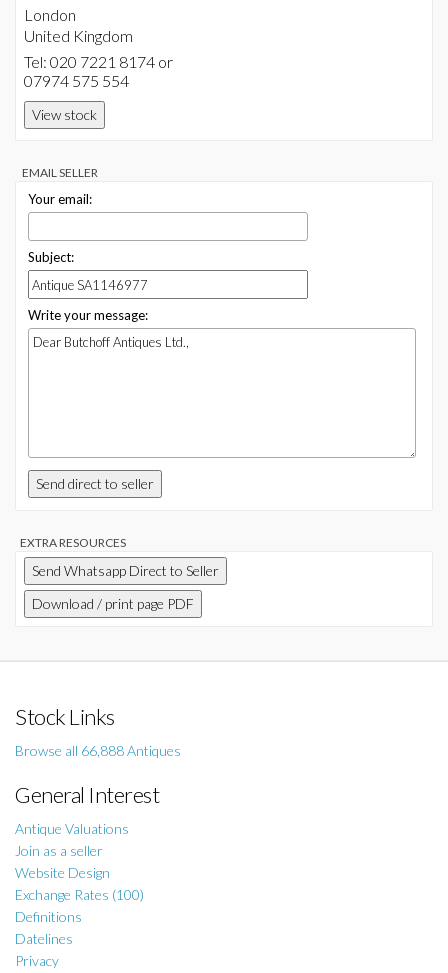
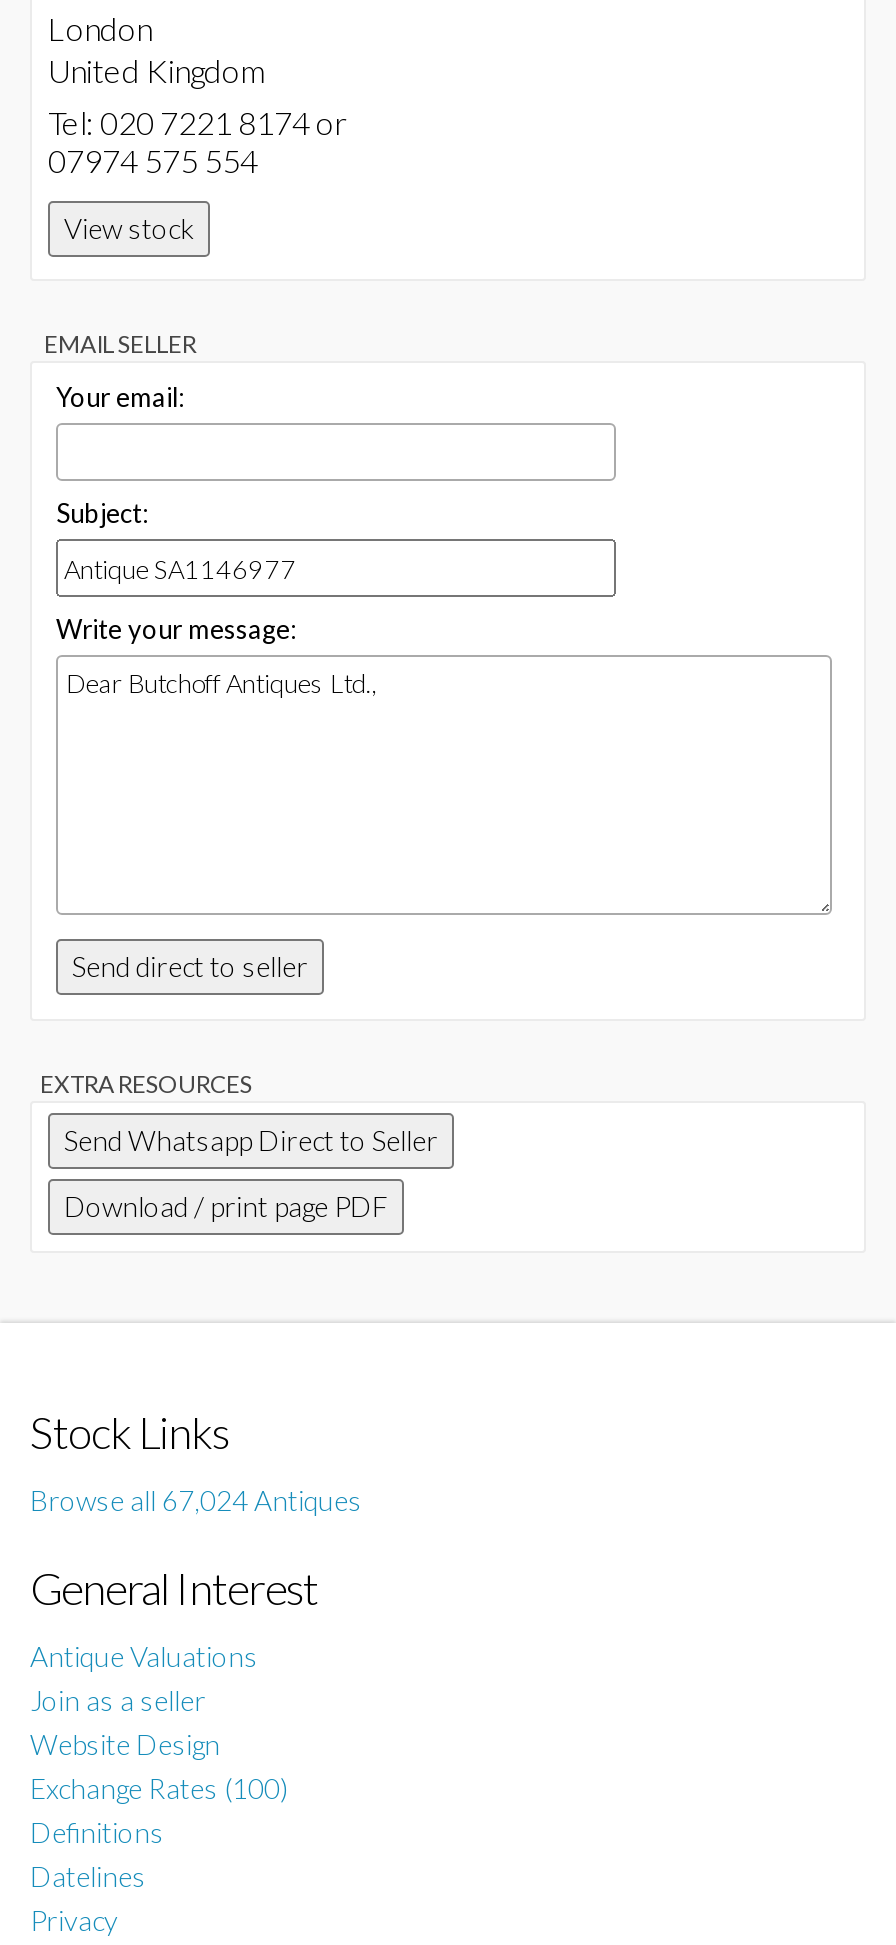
[15,742,181,759] Browse all 66,888 Antiques -> [30,1483,362,1517] Browse all 67,024 Antiques

